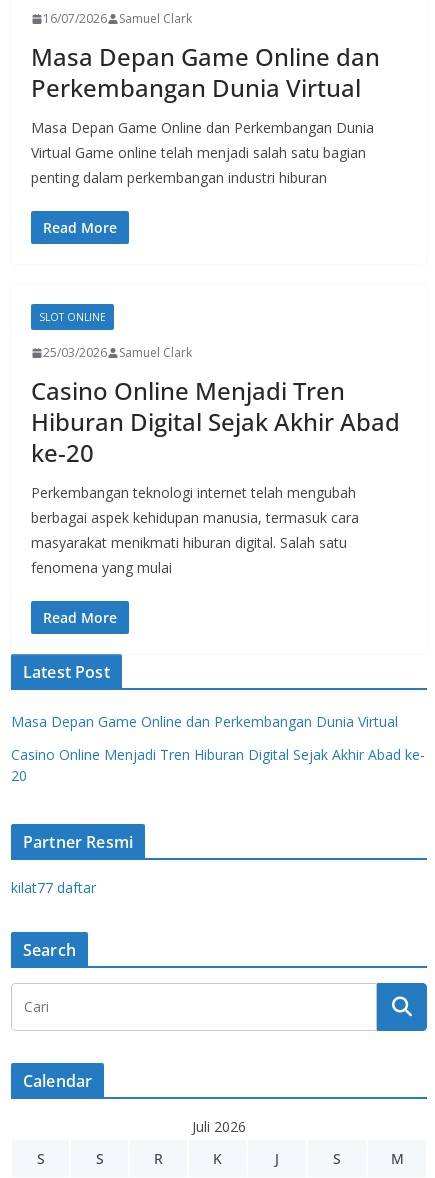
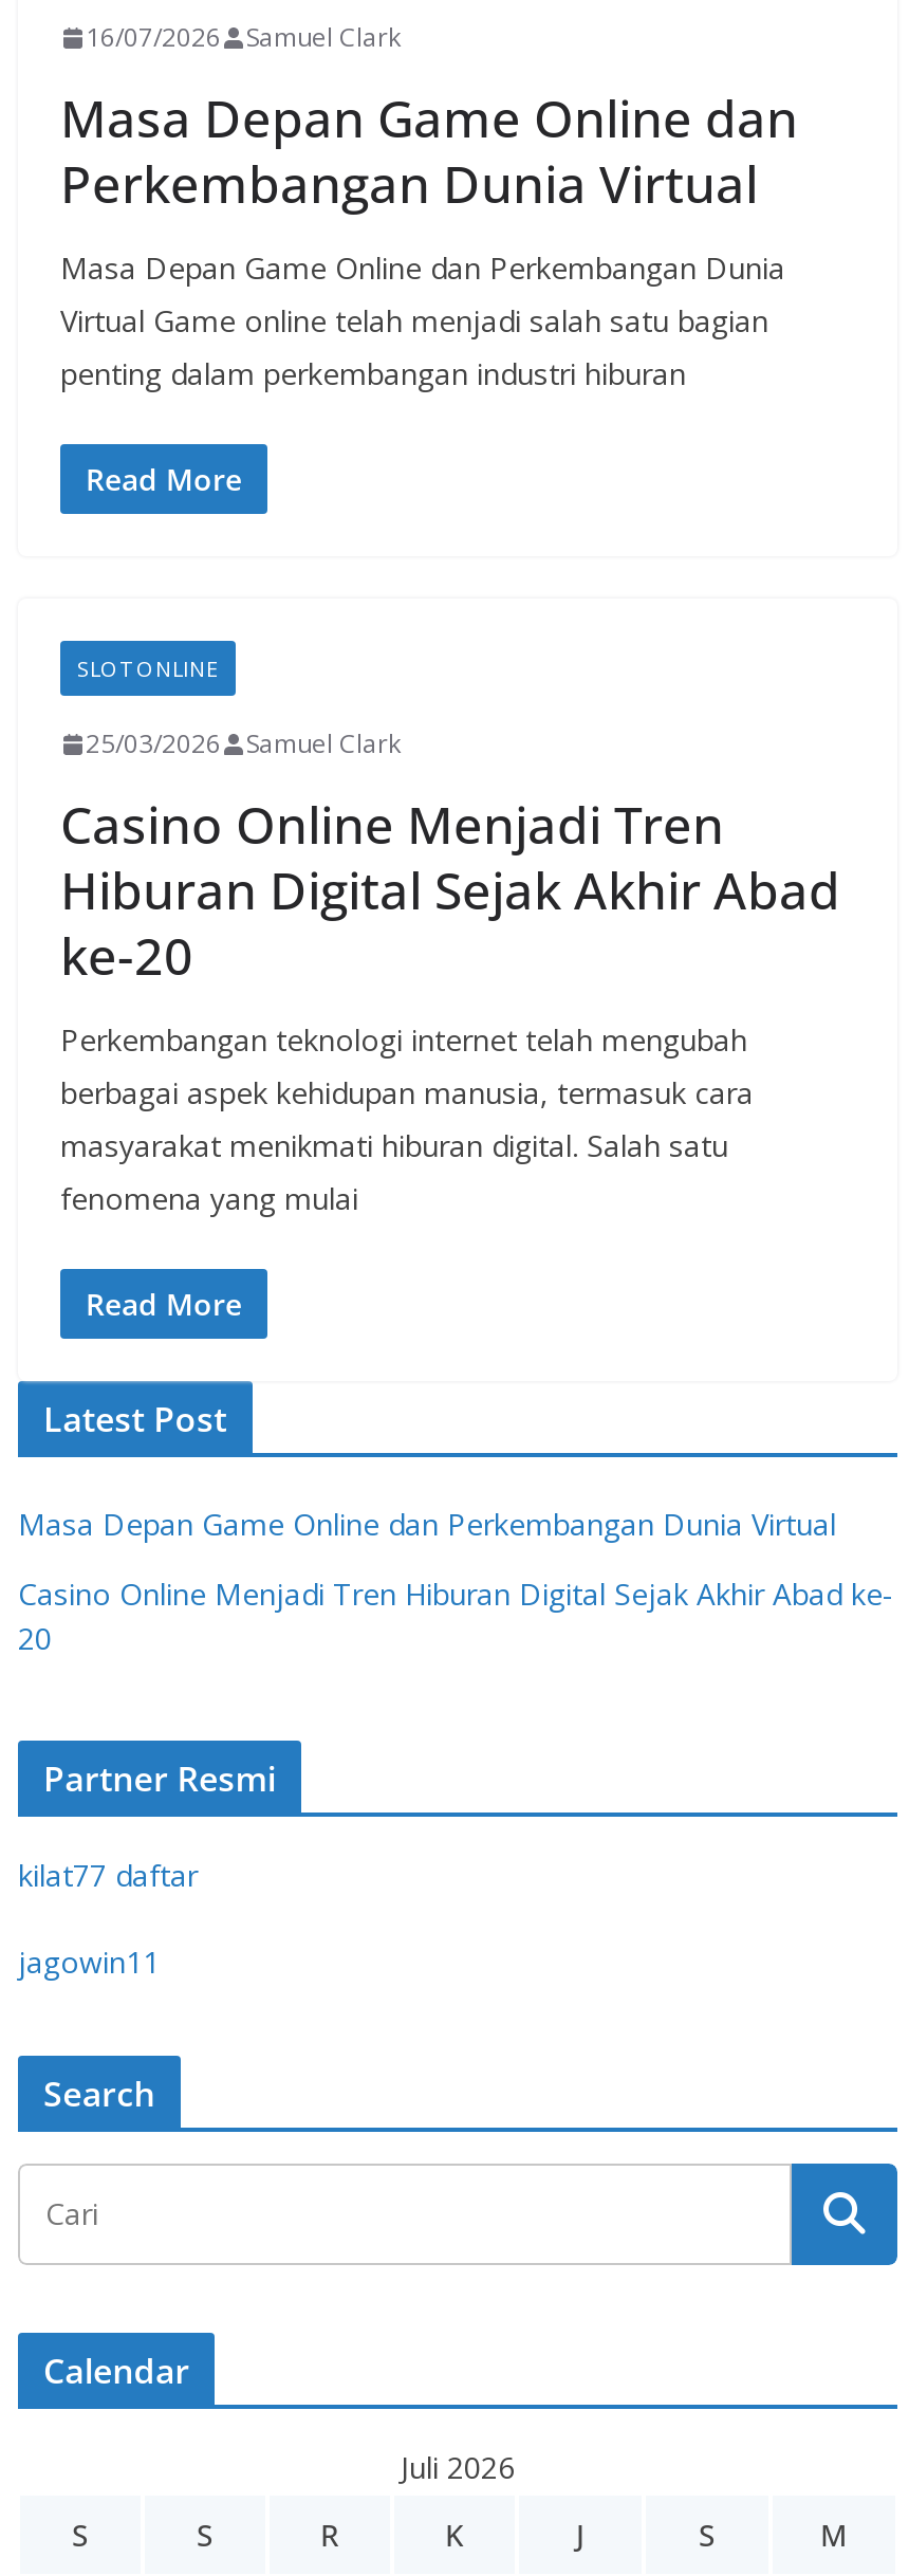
none -> [18,1942,160,1982] jagowin11

